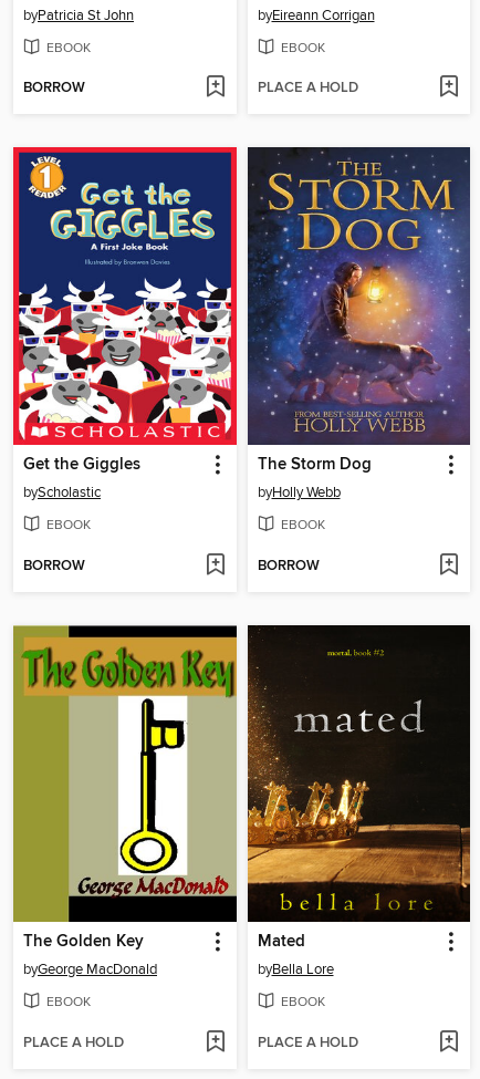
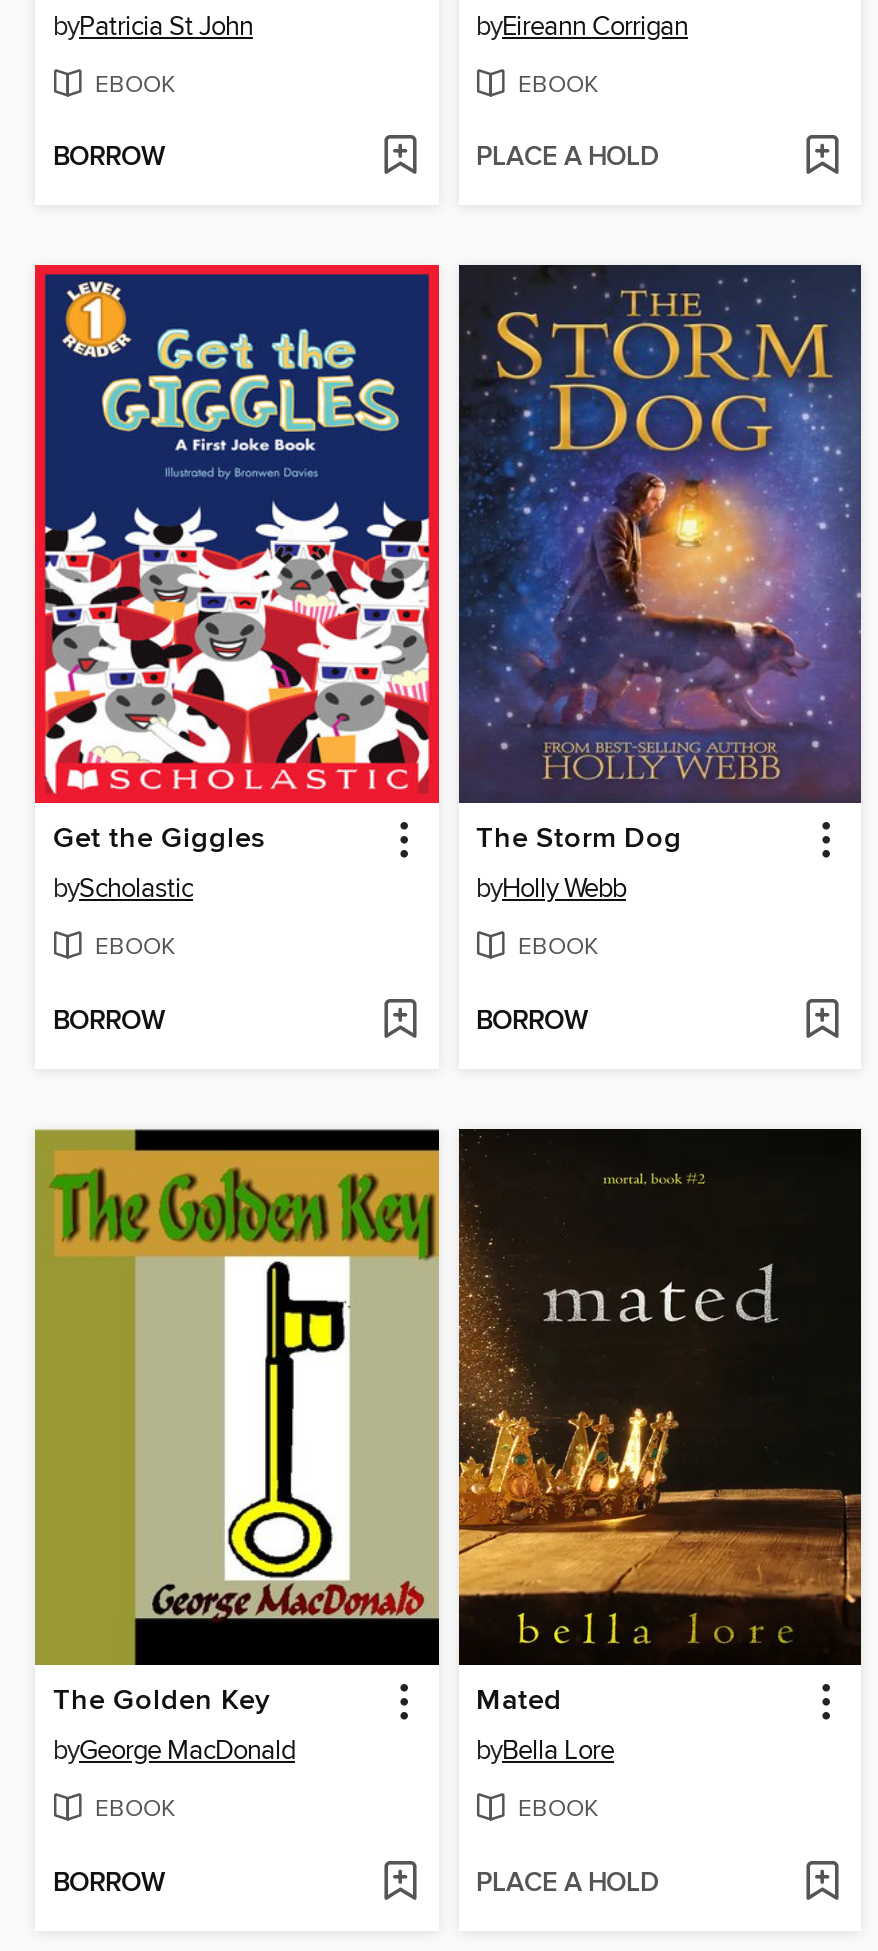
[23,1034,124,1052] PLACE A HOLD -> [53,1867,165,1901] BORROW

